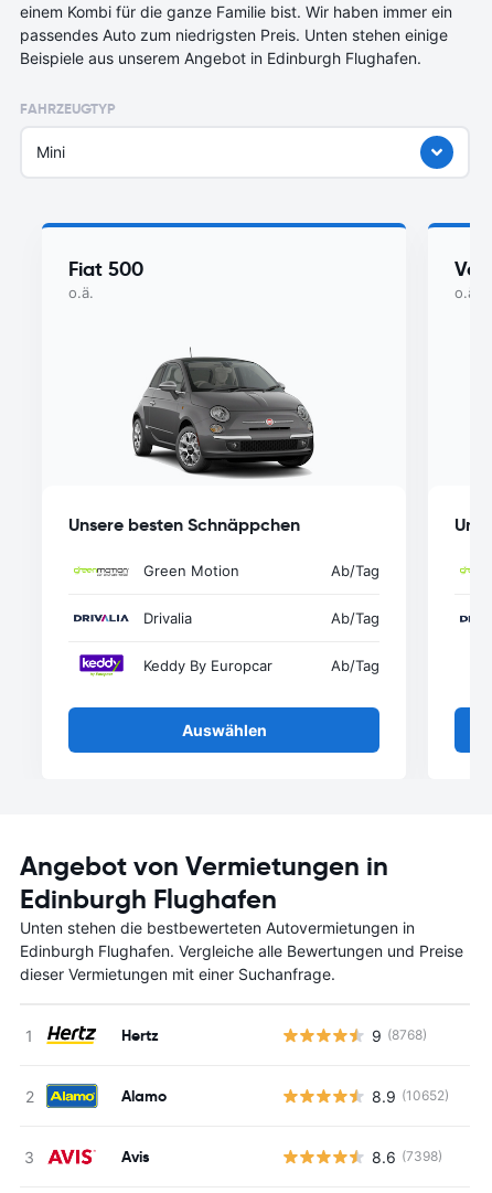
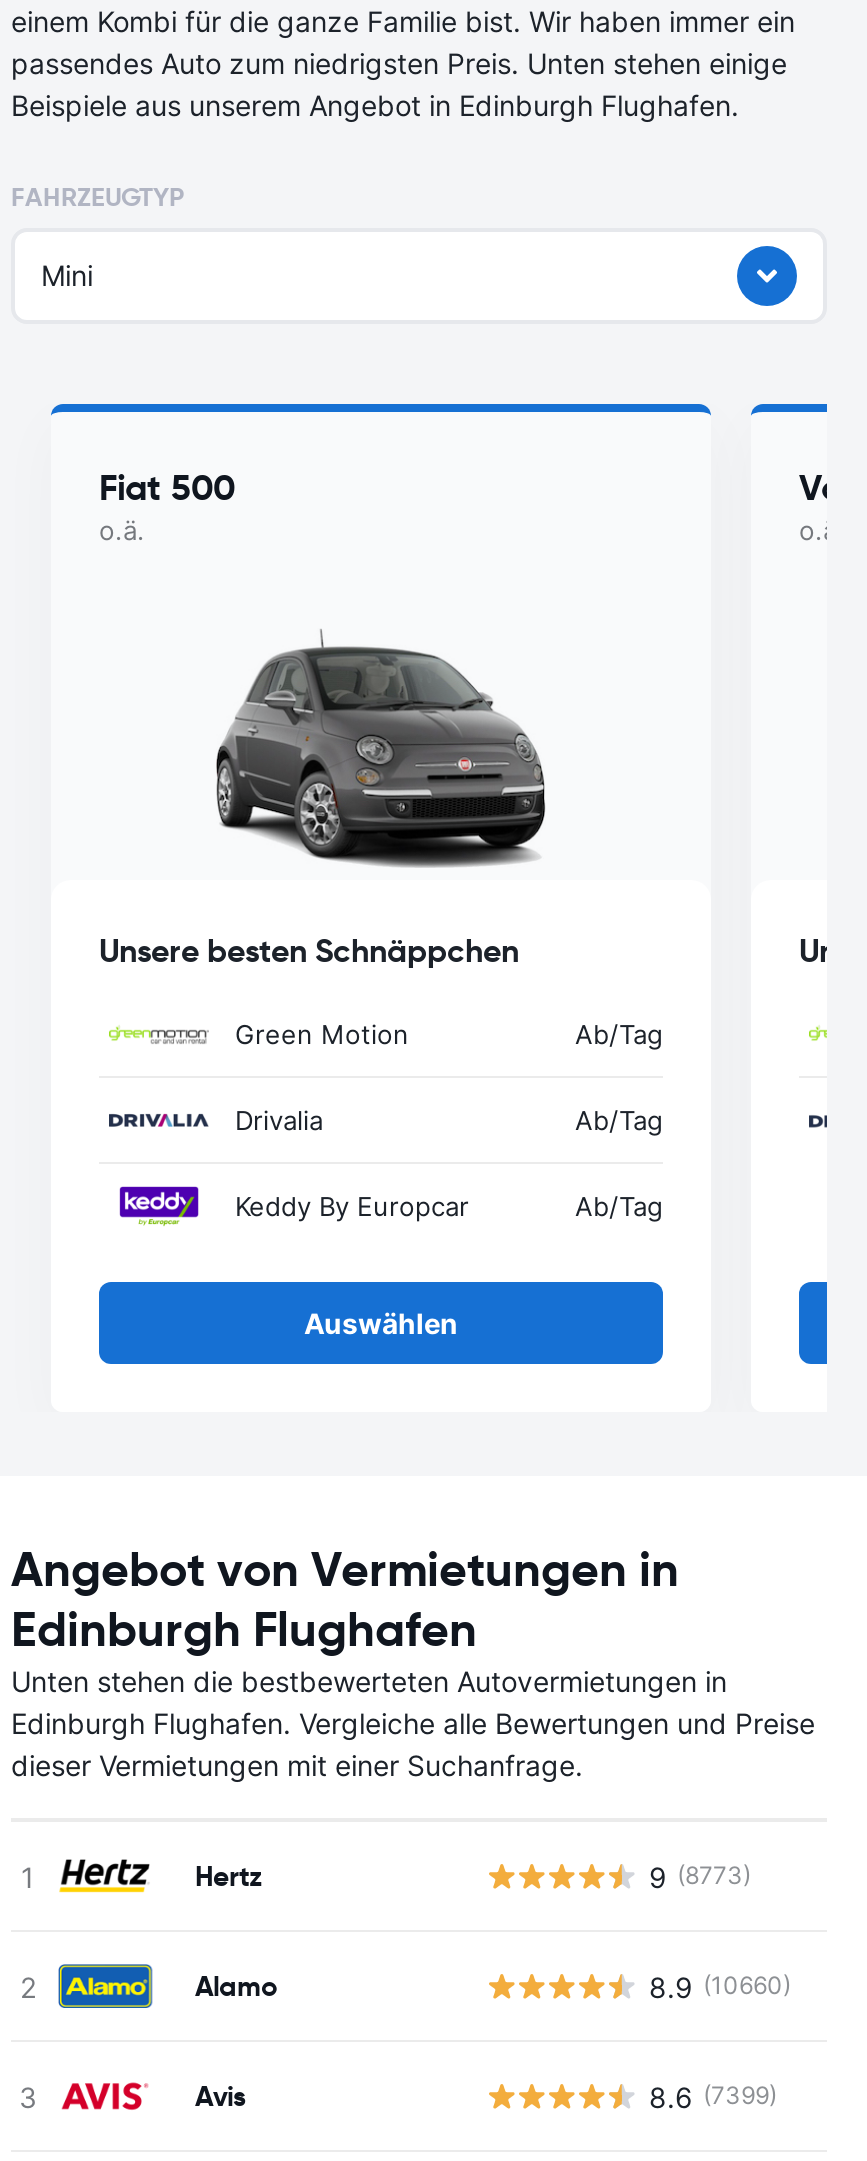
[372,1026,427,1045] 9 (8768) -> [649,1859,751,1893] 9 (8773)
[372,1087,449,1105] 8.9 (10652) -> [649,1969,791,2003] 8.9 (10660)
[372,1147,442,1166] 8.6 (7398) -> [649,2079,777,2113] 8.6 (7399)

